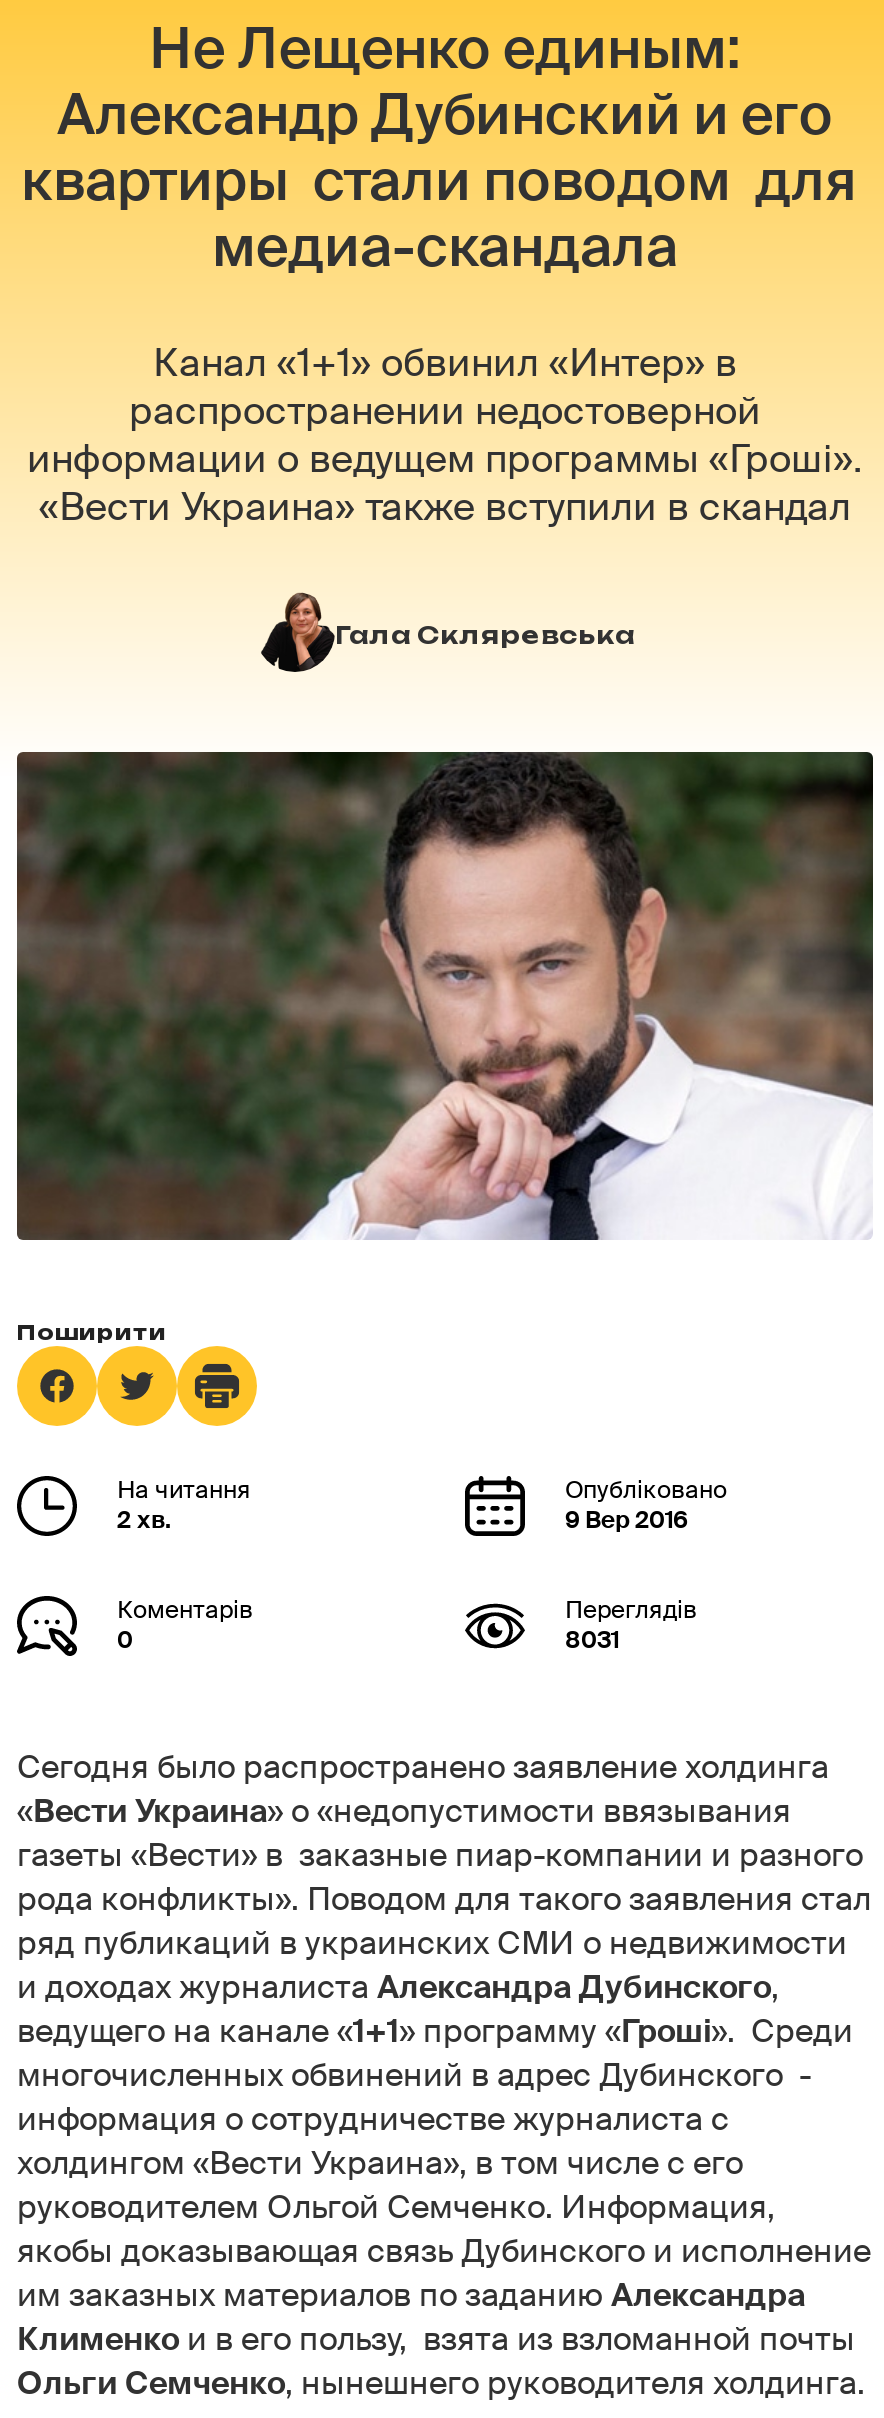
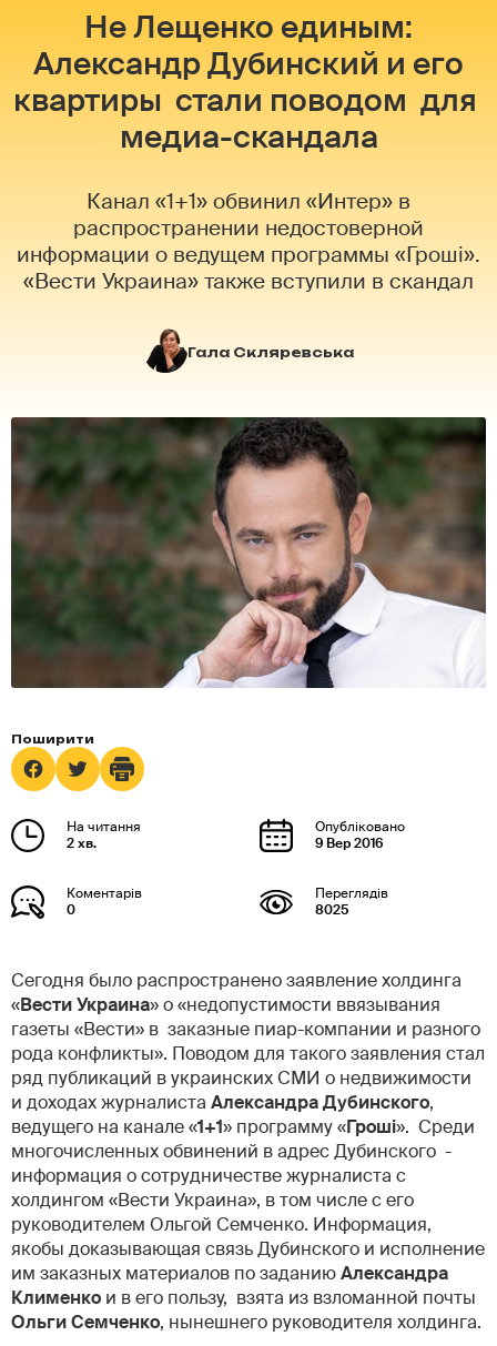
[565,1625,619,1657] 8031 -> [315,901,348,919] 8025

